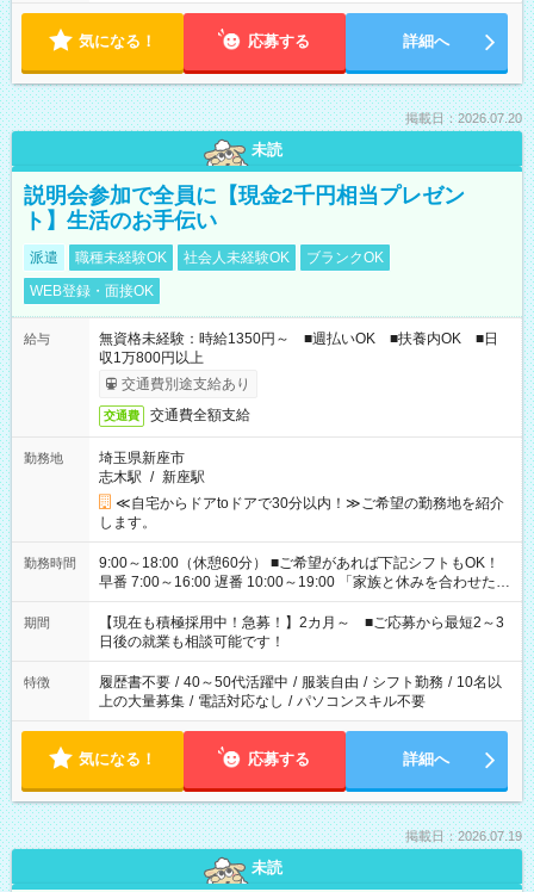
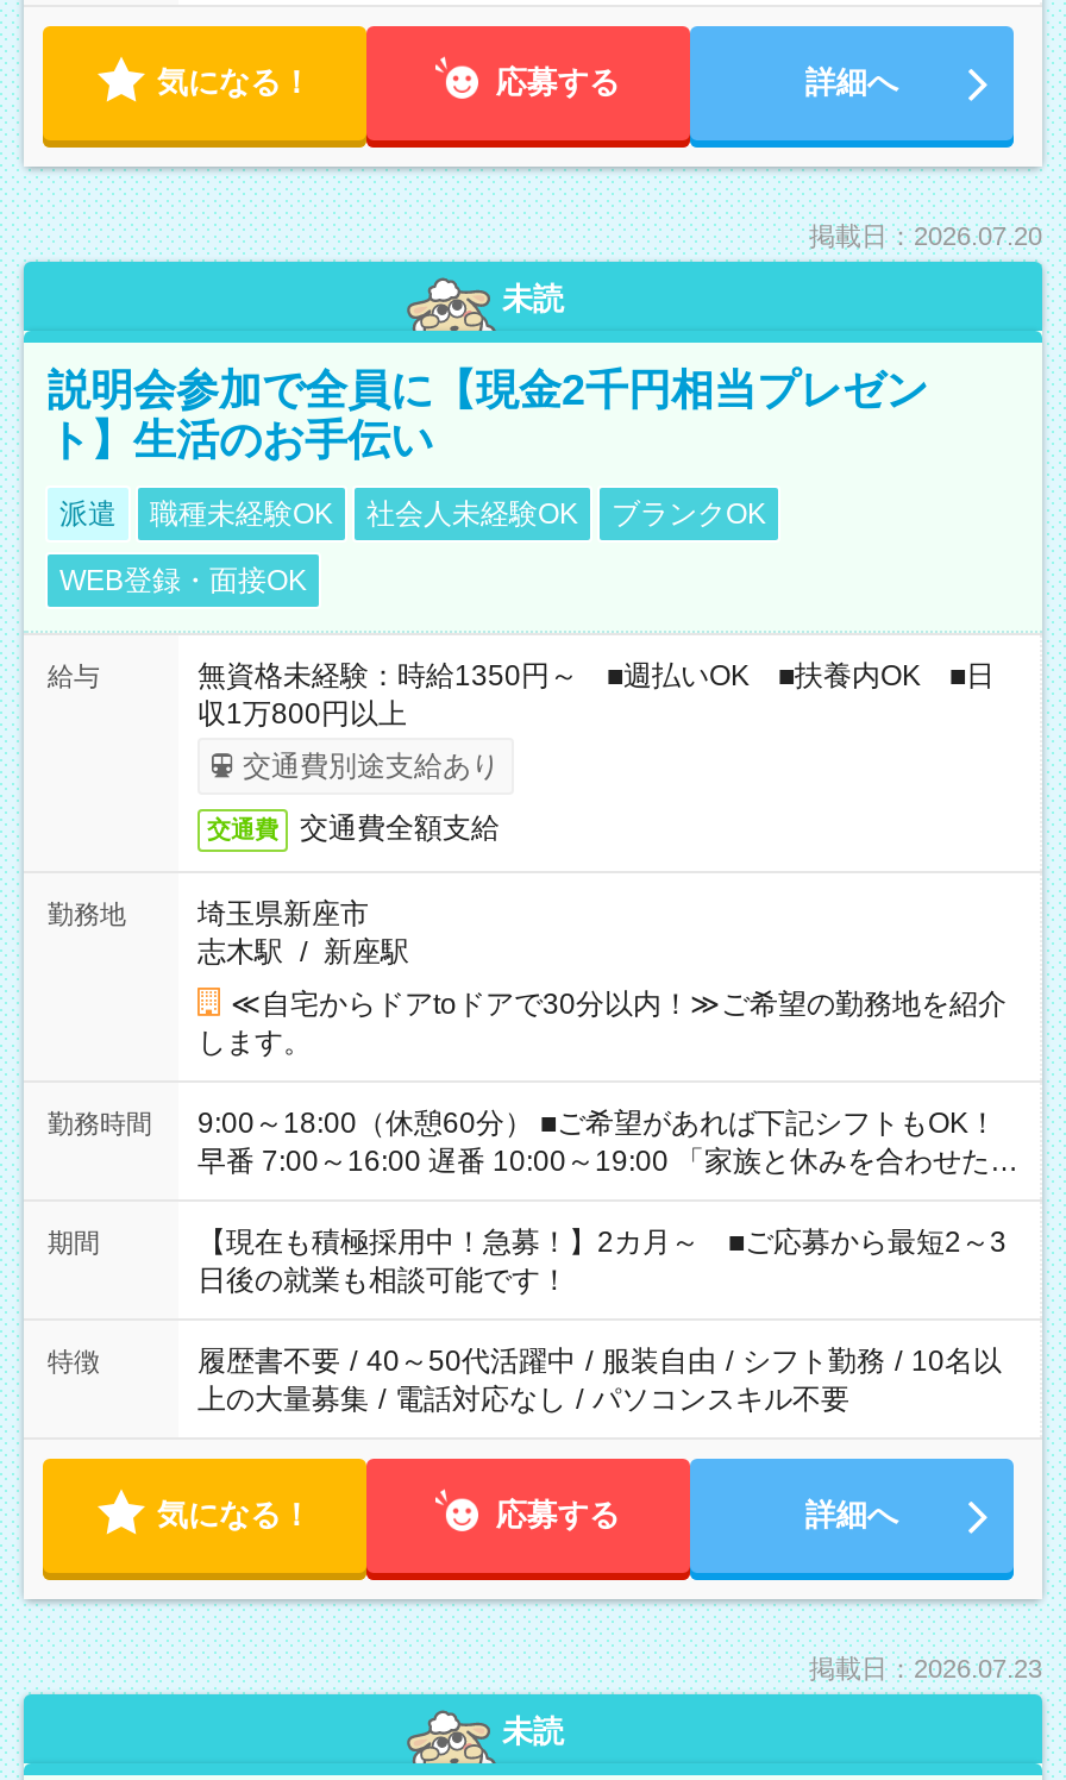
[405,829,522,843] 掲載日：2026.07.19 -> [809,1654,1042,1682] 掲載日：2026.07.23

